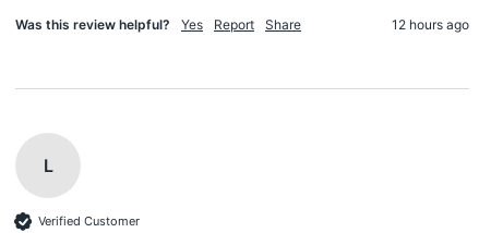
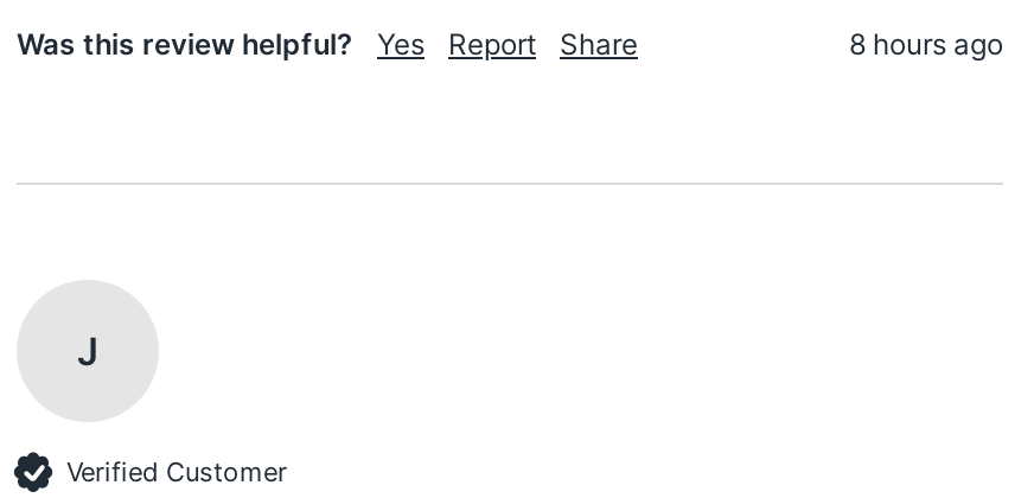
[392,16,469,33] 12 hours ago -> [849,26,1003,62] 8 hours ago
[43,155,53,176] L -> [77,327,98,375] J

